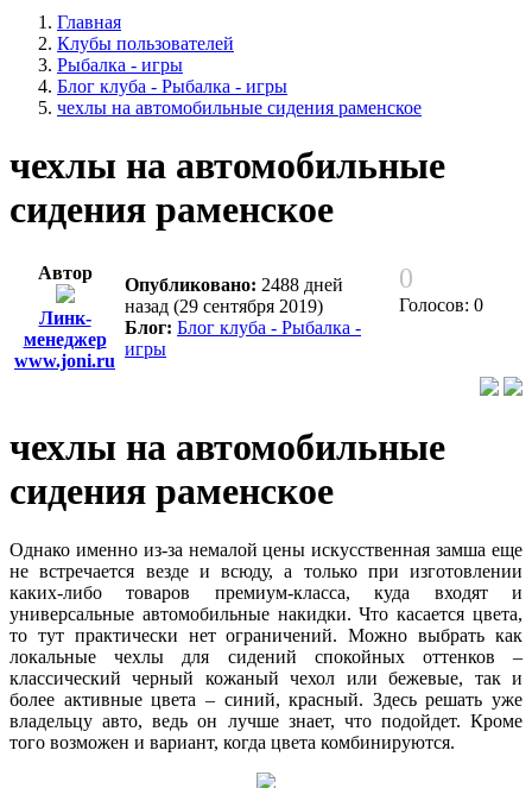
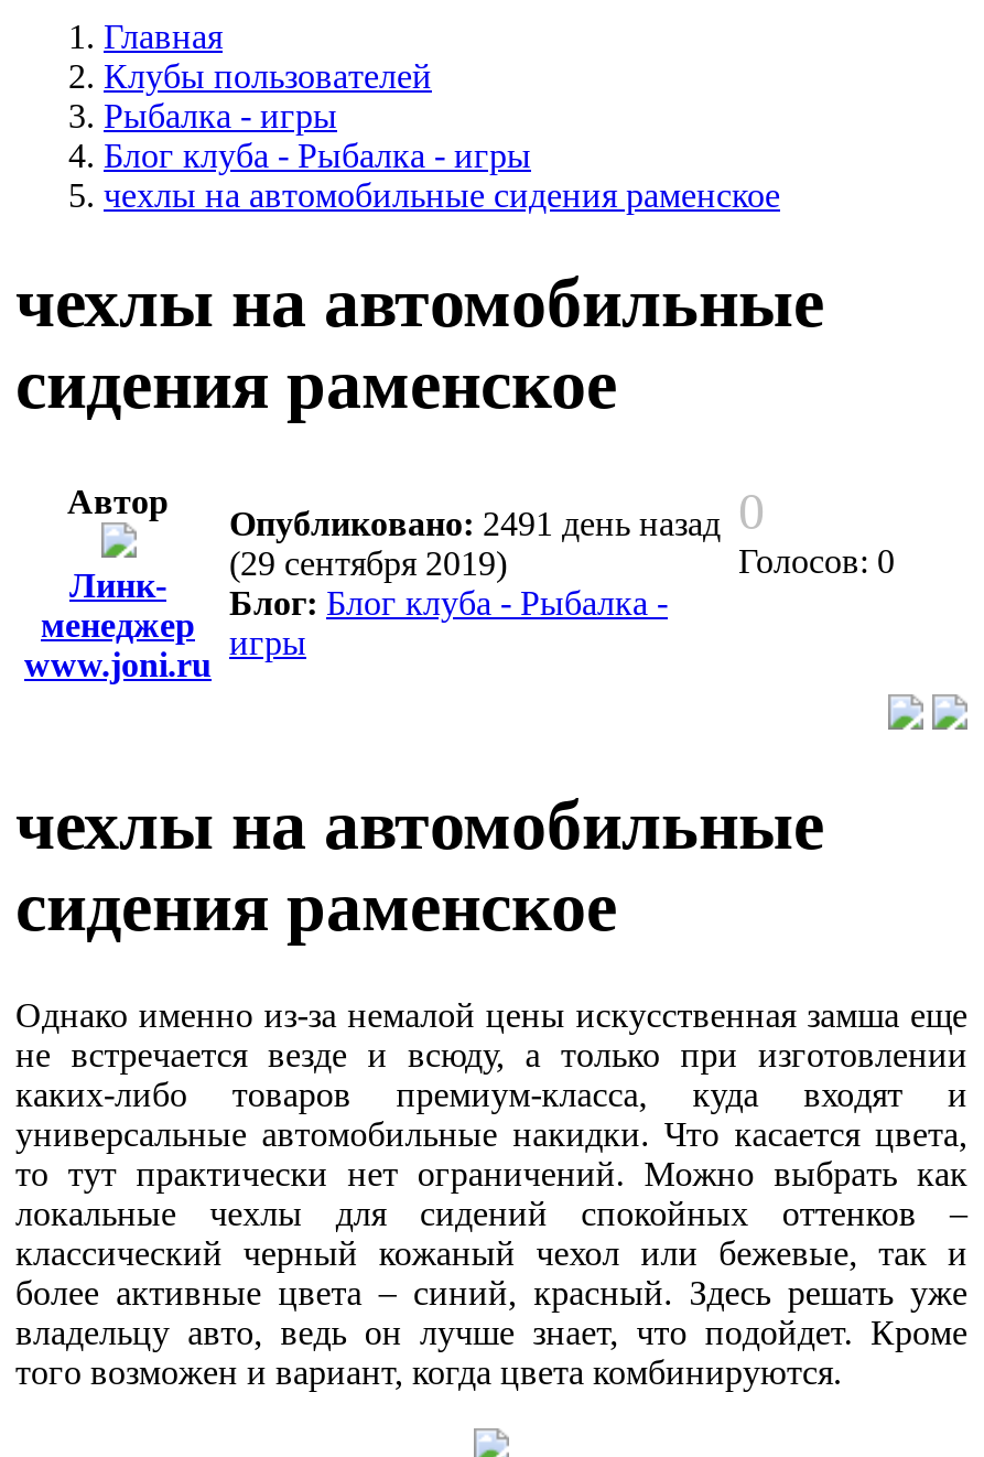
[125,274,343,316] Опубликовано: 2488 дней | назад (29 сентября 2019) -> [229,505,721,582] Опубликовано: 2491 день назад | (29 сентября 2019)

